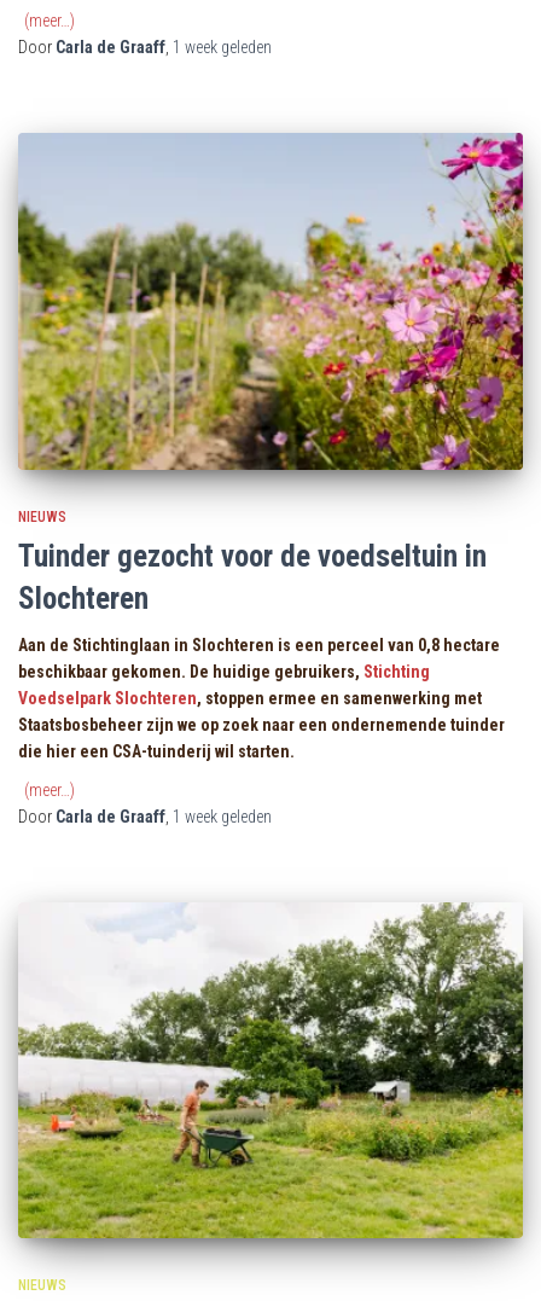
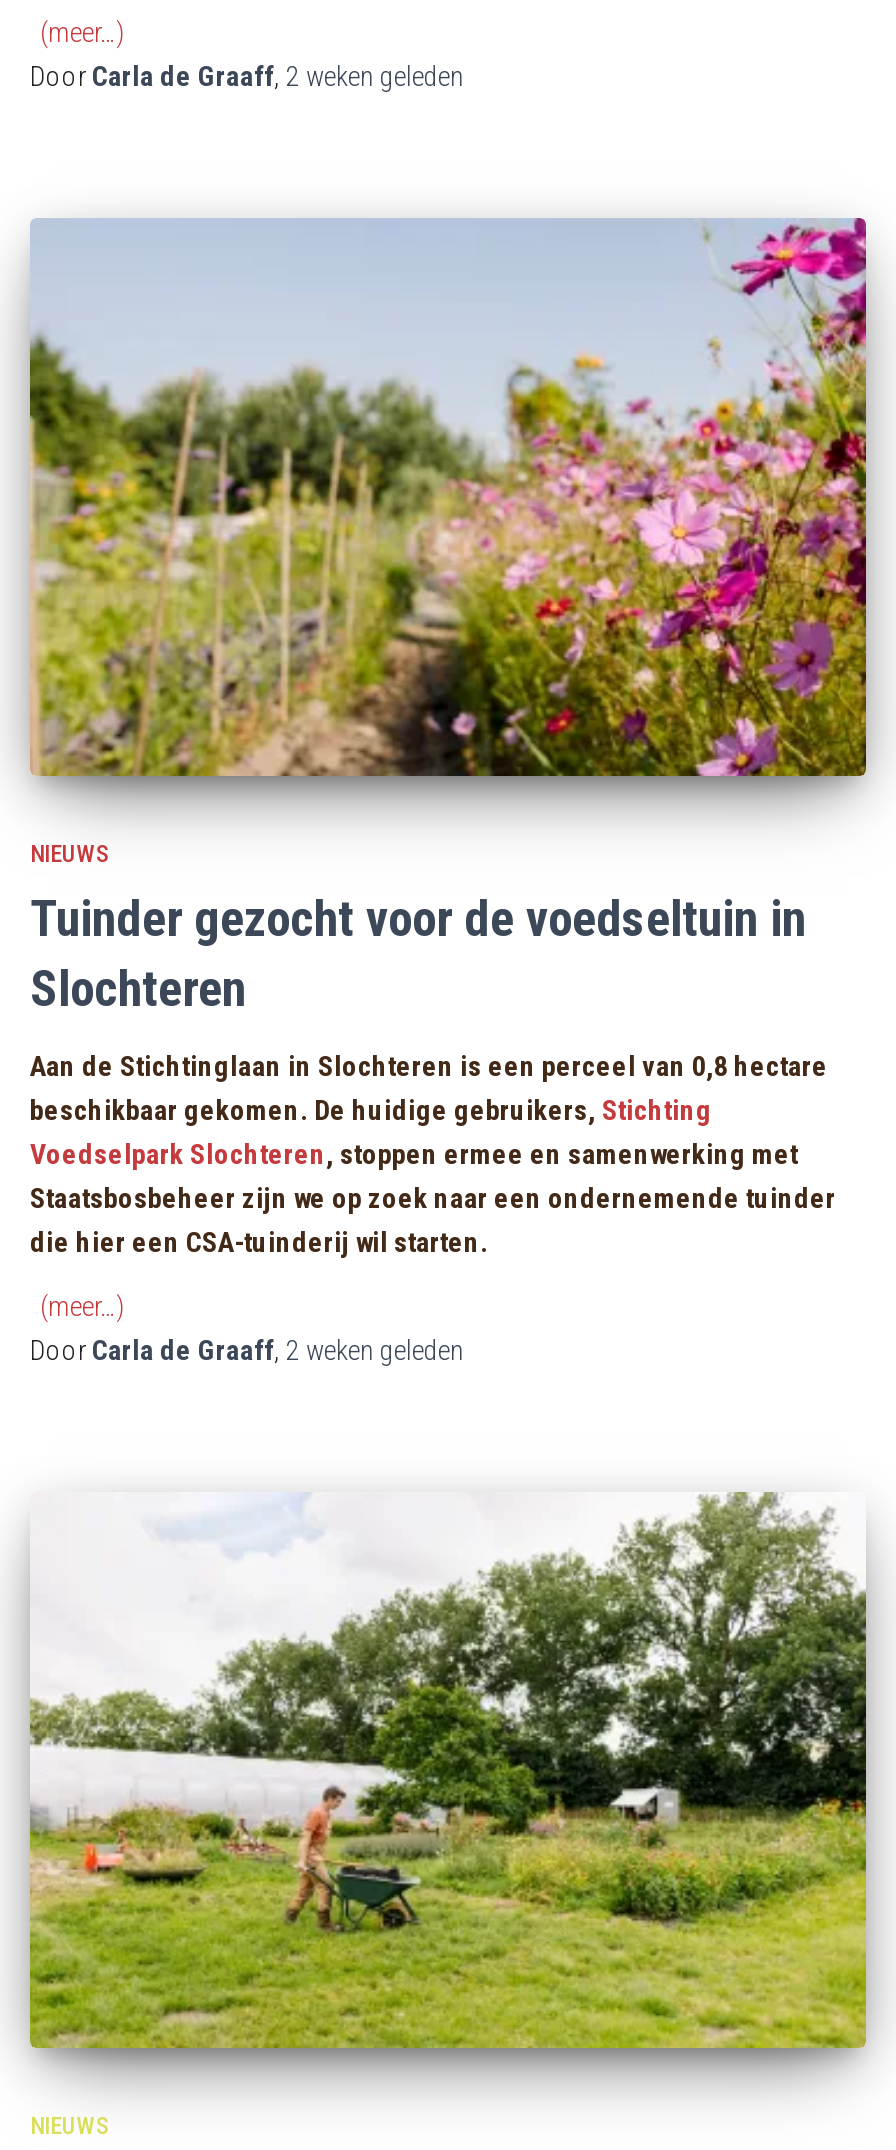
[18,37,272,57] Door Carla de Graaff, 1 week geleden -> [30,60,464,92] Door Carla de Graaff, 2 weken geleden
[18,806,272,826] Door Carla de Graaff, 1 week geleden -> [30,1333,464,1365] Door Carla de Graaff, 2 weken geleden

